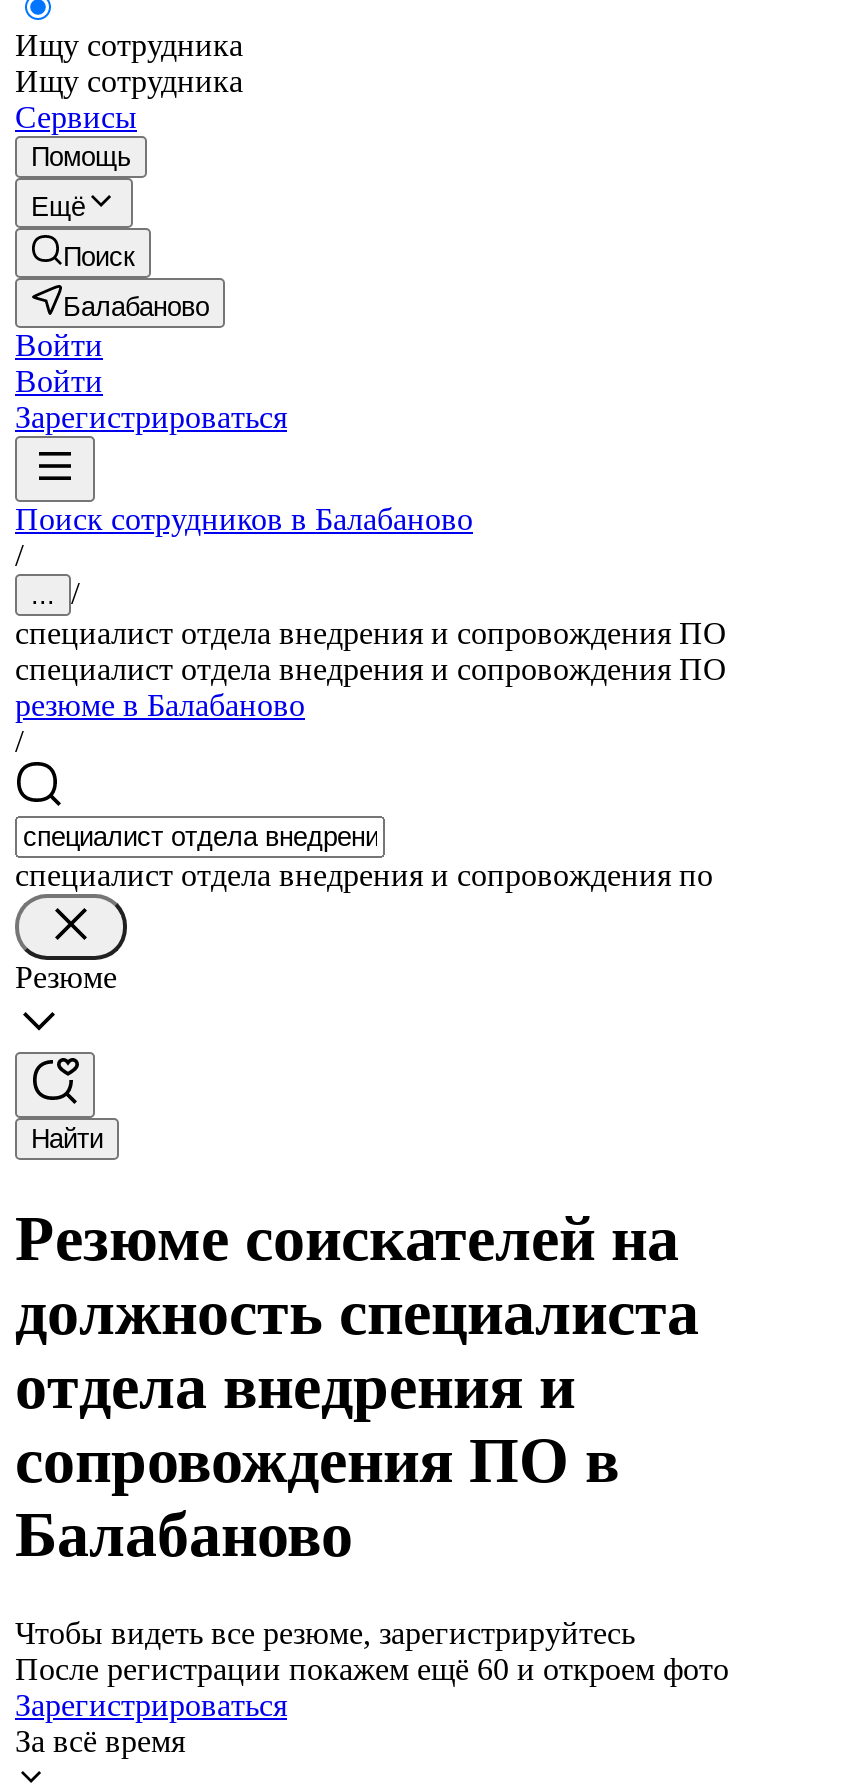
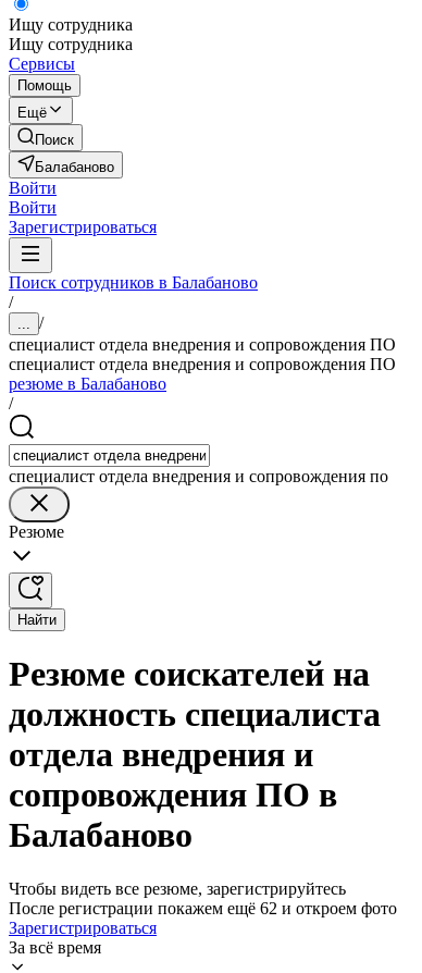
[15,1652,729,1686] После регистрации покажем ещё 60 и откроем фото -> [9,899,397,917] После регистрации покажем ещё 62 и откроем фото

